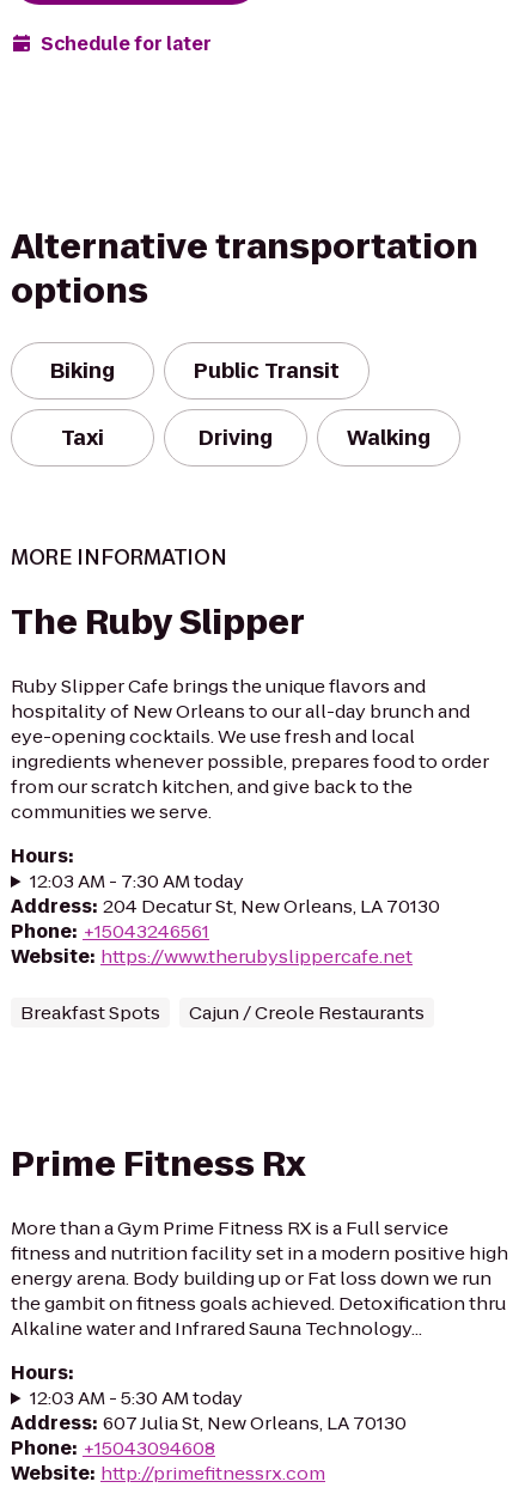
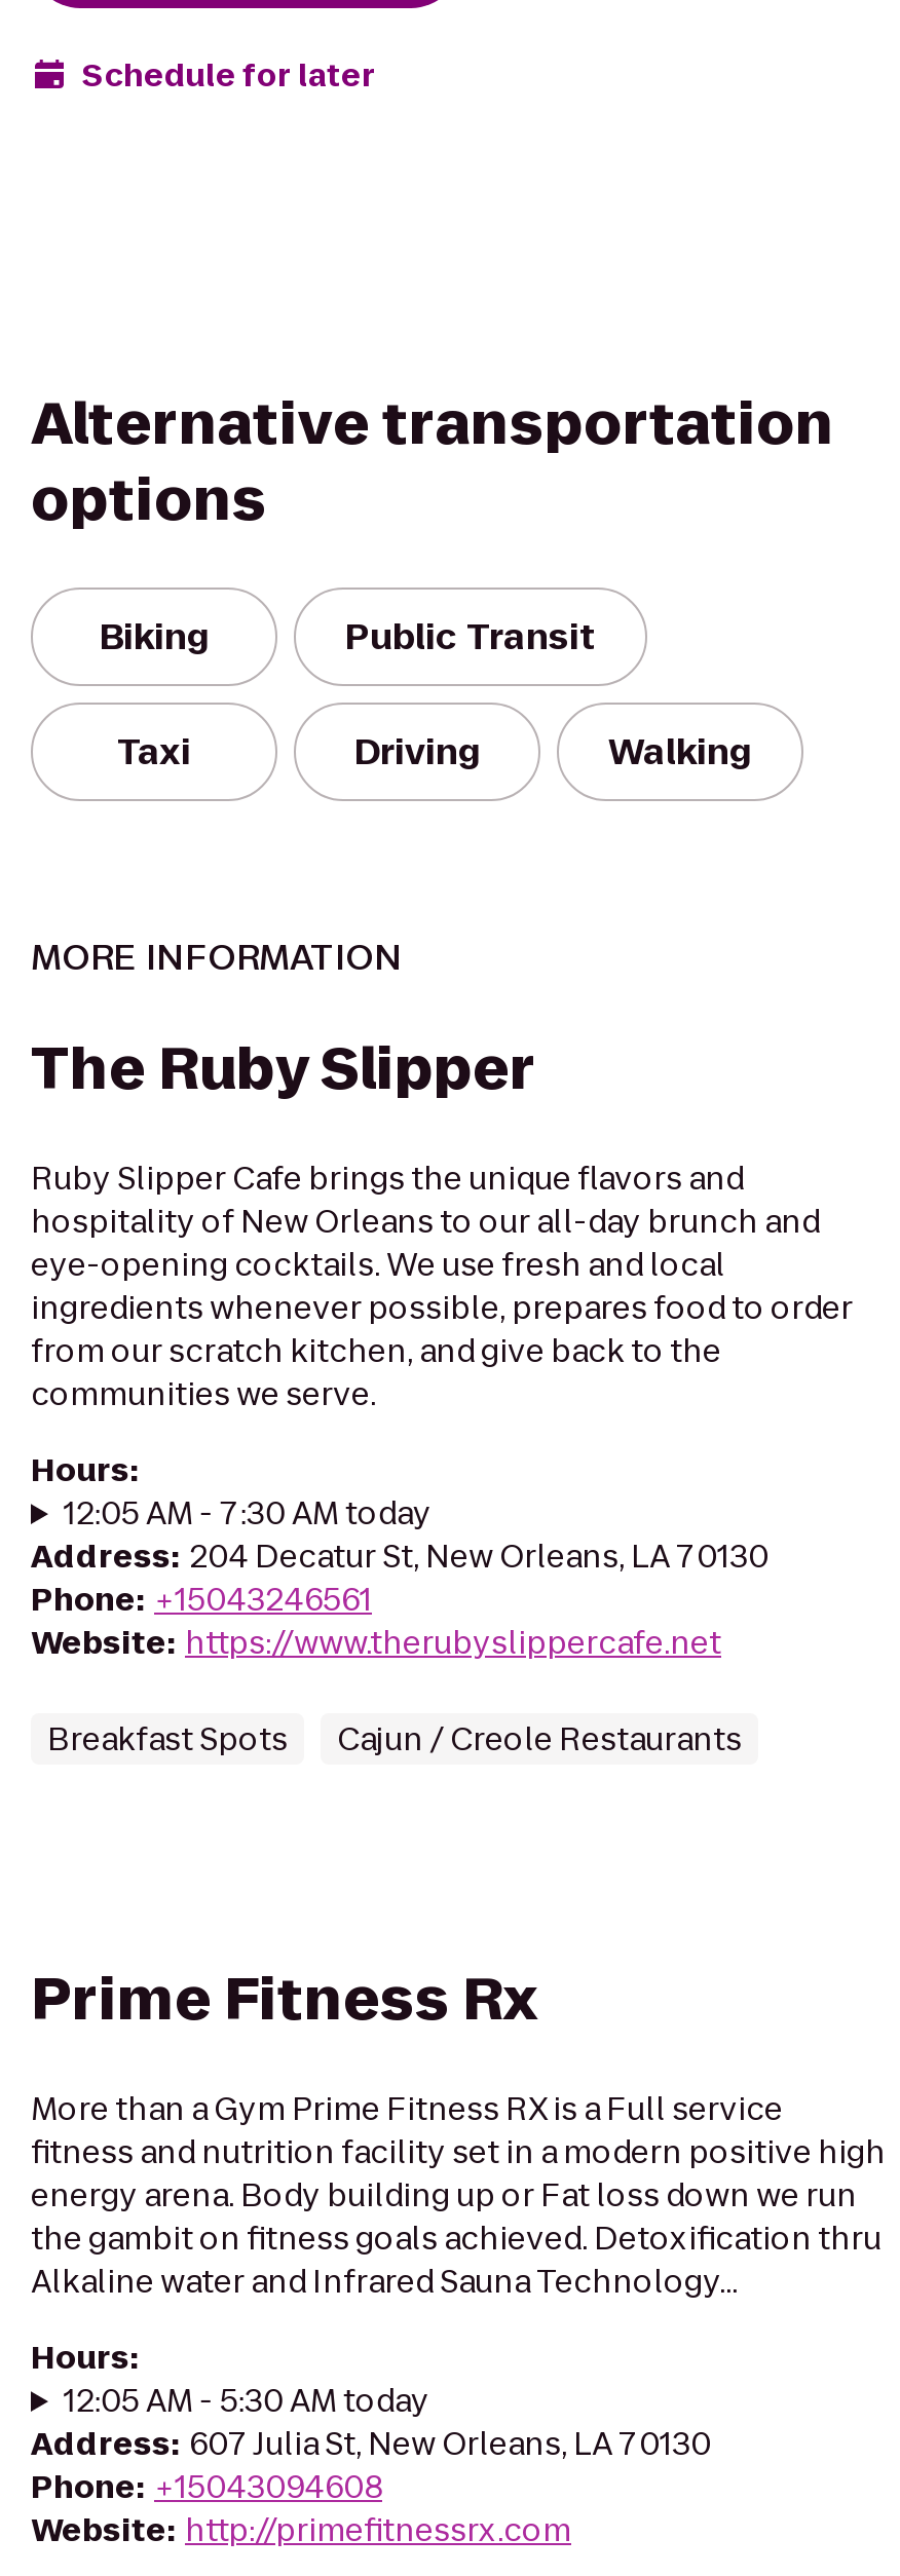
[30,868,244,894] 12:03 AM - 7:30 AM today -> [63,1491,431,1535] 12:05 AM - 7:30 AM today
[30,1385,243,1410] 12:03 AM - 5:30 AM today -> [63,2379,429,2422] 12:05 AM - 5:30 AM today

